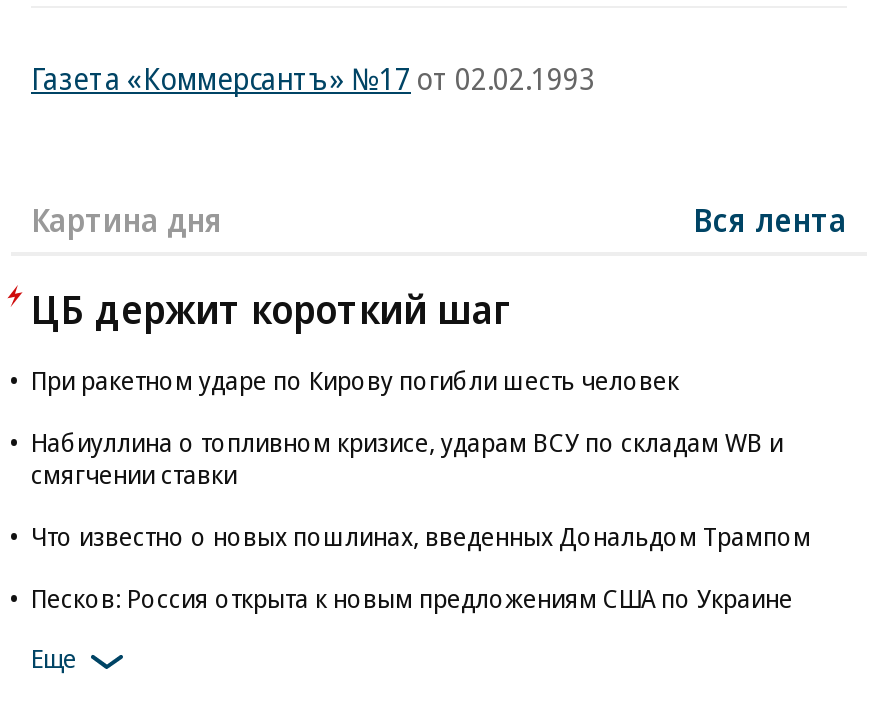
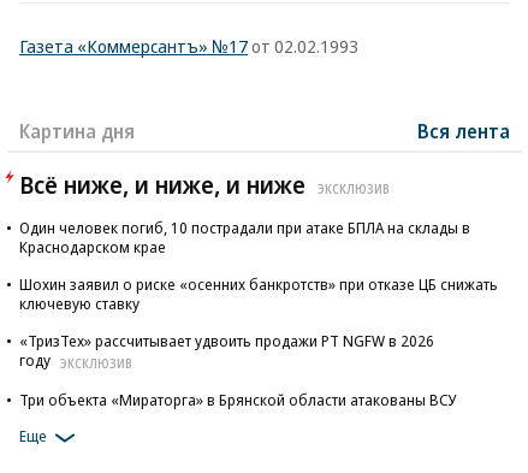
[31,282,509,336] ЦБ держит короткий шаг -> [19,168,390,201] Всё ниже, и ниже, и ниже | ЭКСКЛЮЗИВ
[31,362,679,398] При ракетном ударе по Кирову погибли шесть человек -> [19,217,470,258] Один человек погиб, 10 пострадали при атаке БПЛА на склады в | Краснодарском крае
[31,424,783,492] Набиуллина о топливном кризисе, ударам ВСУ по складам WB и | смягчении ставки -> [19,273,498,314] Шохин заявил о риске «осенних банкротств» при отказе ЦБ снижать | ключевую ставку
[31,518,811,554] Что известно о новых пошлинах, введенных Дональдом Трампом -> [19,330,434,371] «ТризТех» рассчитывает удвоить продажи PT NGFW в 2026 | году ЭКСКЛЮЗИВ
[31,580,793,616] Песков: Россия открыта к новым предложениям США по Украине -> [19,388,457,410] Три объекта «Мираторга» в Брянской области атакованы ВСУ

